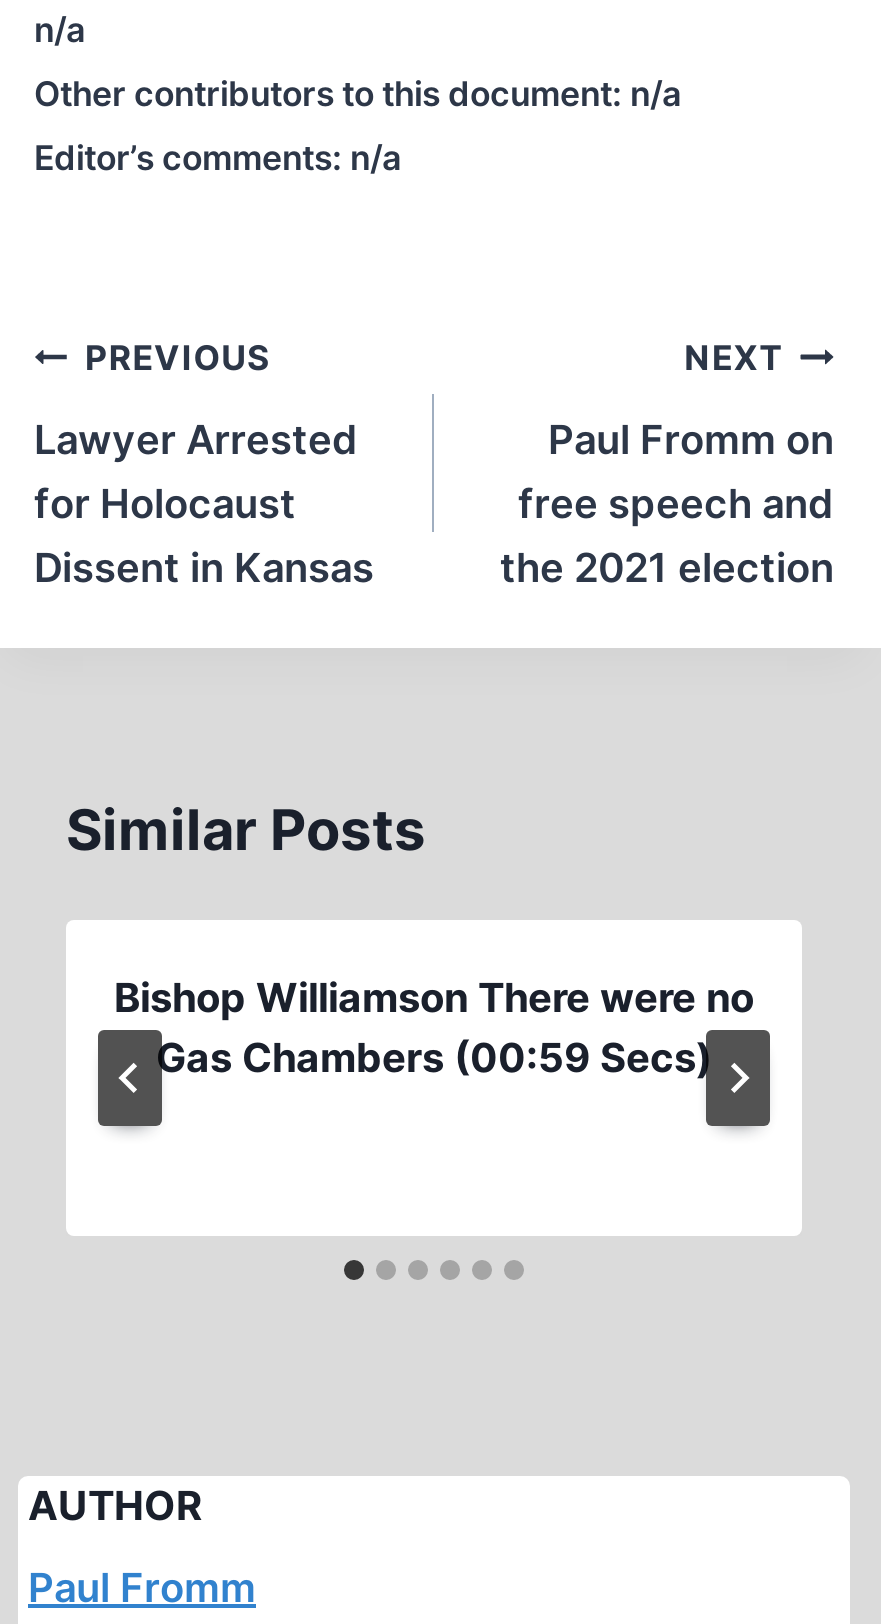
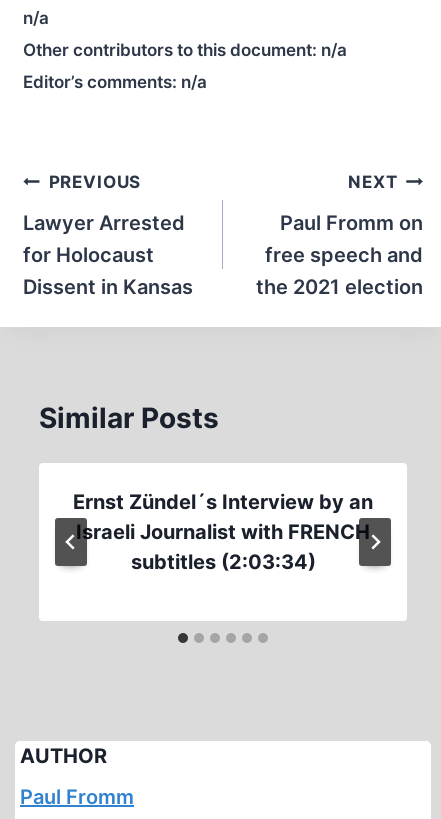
[114,974,754,1082] Bishop Williamson There were no | Gas Chambers (00:59 Secs) -> [73,490,373,574] Ernst Zündel´s Interview by an | Israeli Journalist with FRENCH | subtitles (2:03:34)

